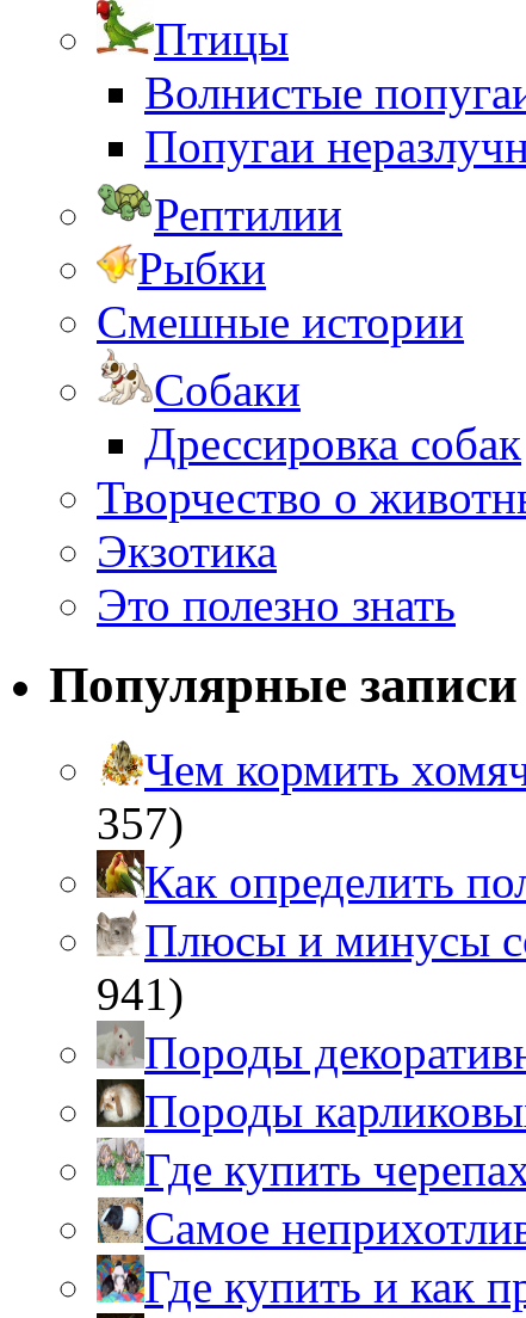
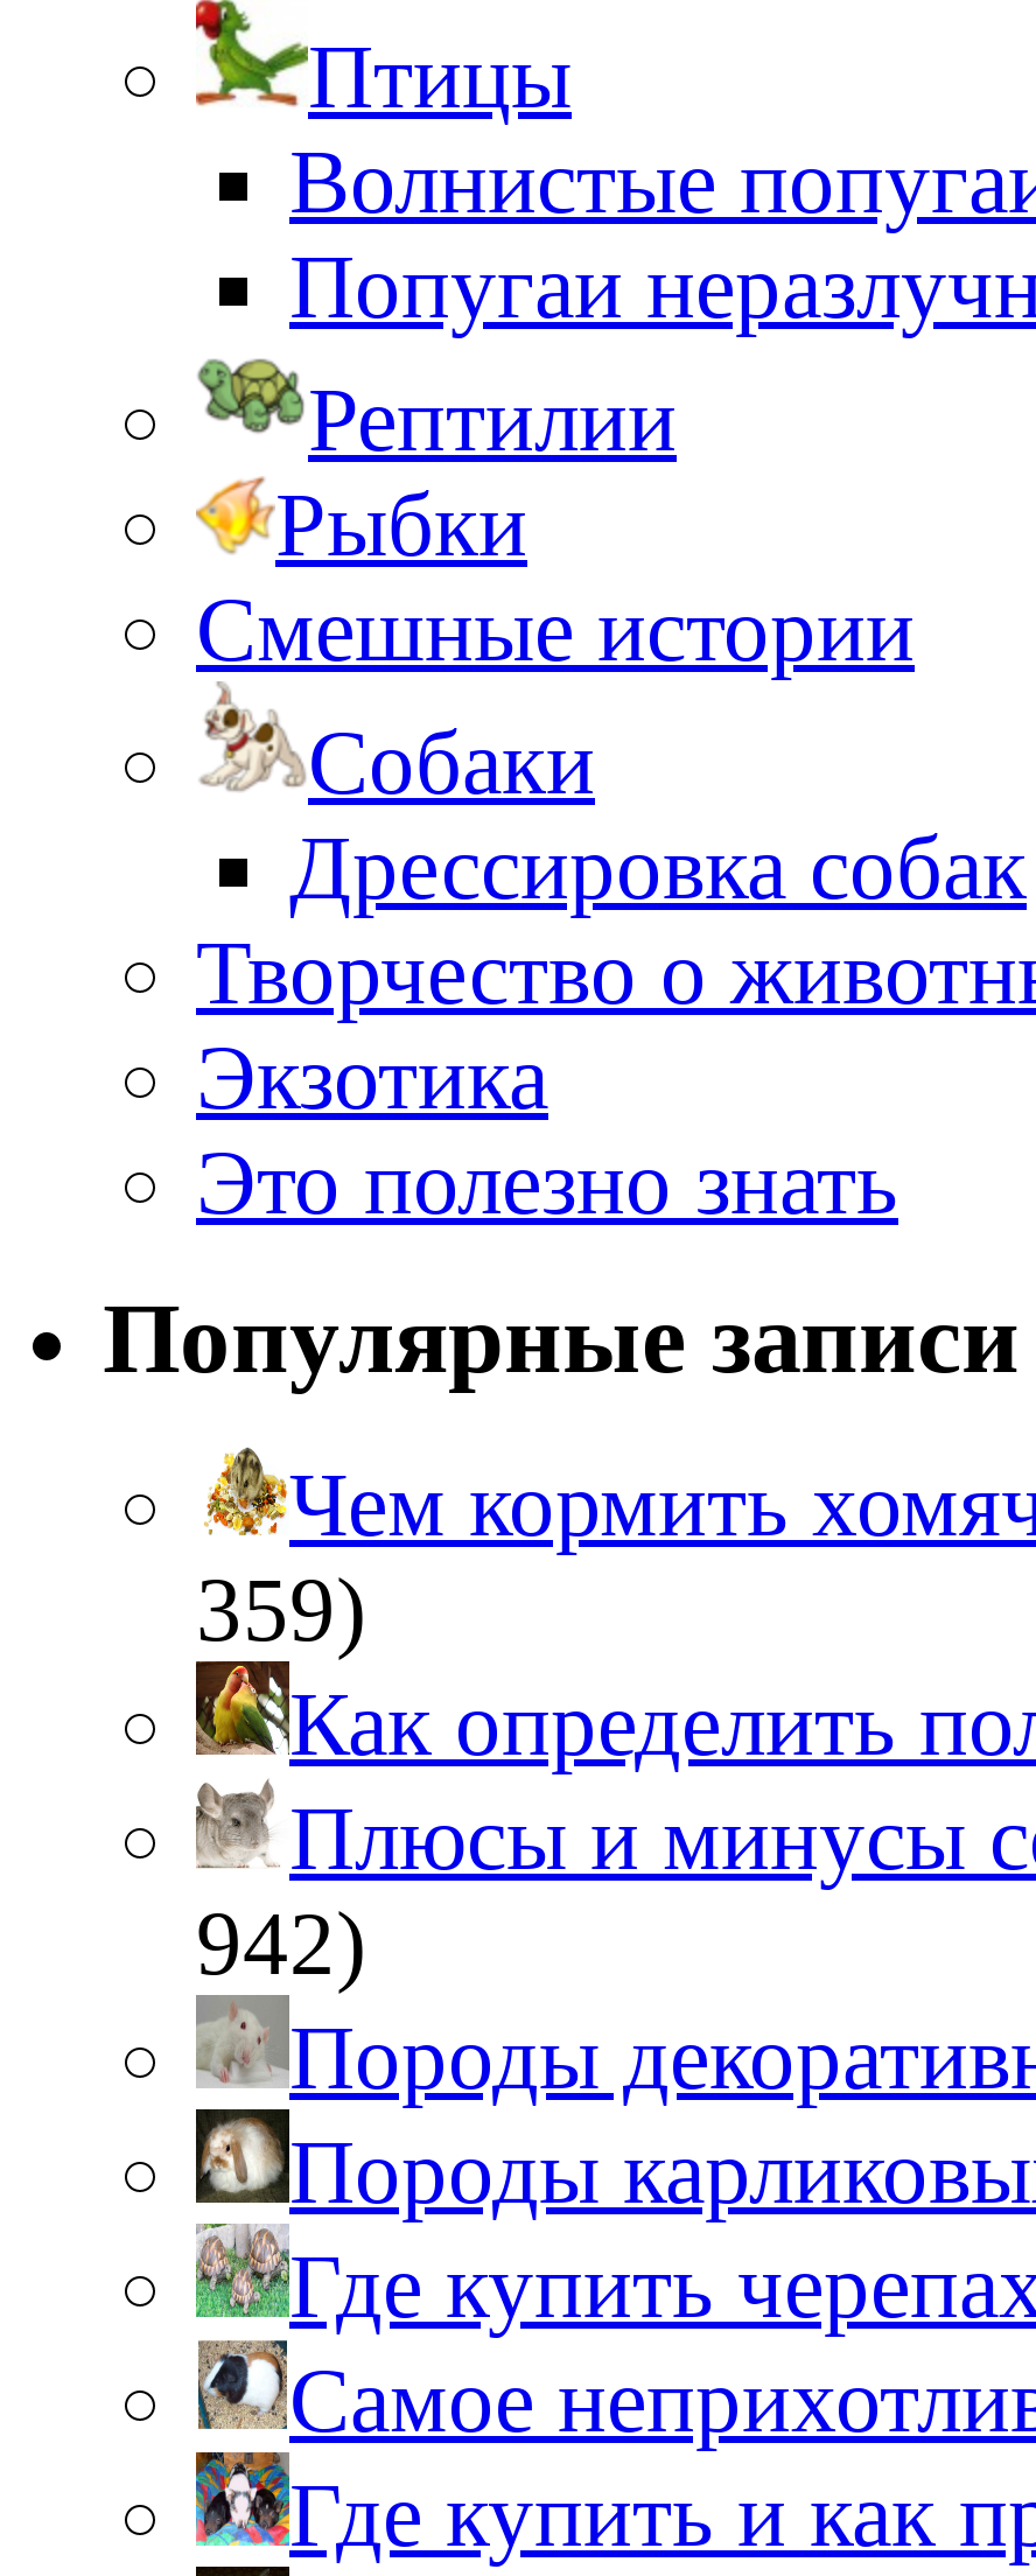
[97,798,184,849] 357) -> [196,1559,366,1659] 359)
[97,968,184,1020] 941) -> [196,1893,366,1993] 942)

